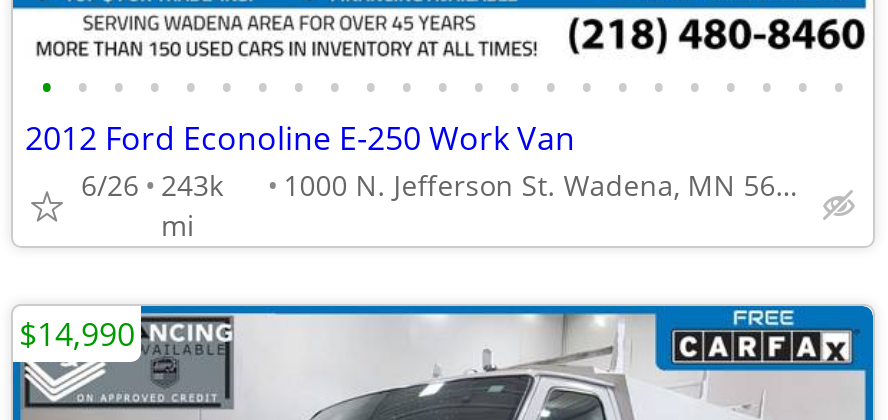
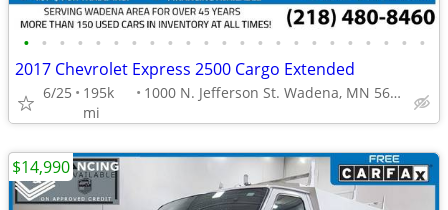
[25,116,575,204] 2012 Ford Econoline E-250 Work Van | 6/26 243k -> [15,58,355,102] 2017 Chevrolet Express 2500 Cargo Extended | 6/25 195k

